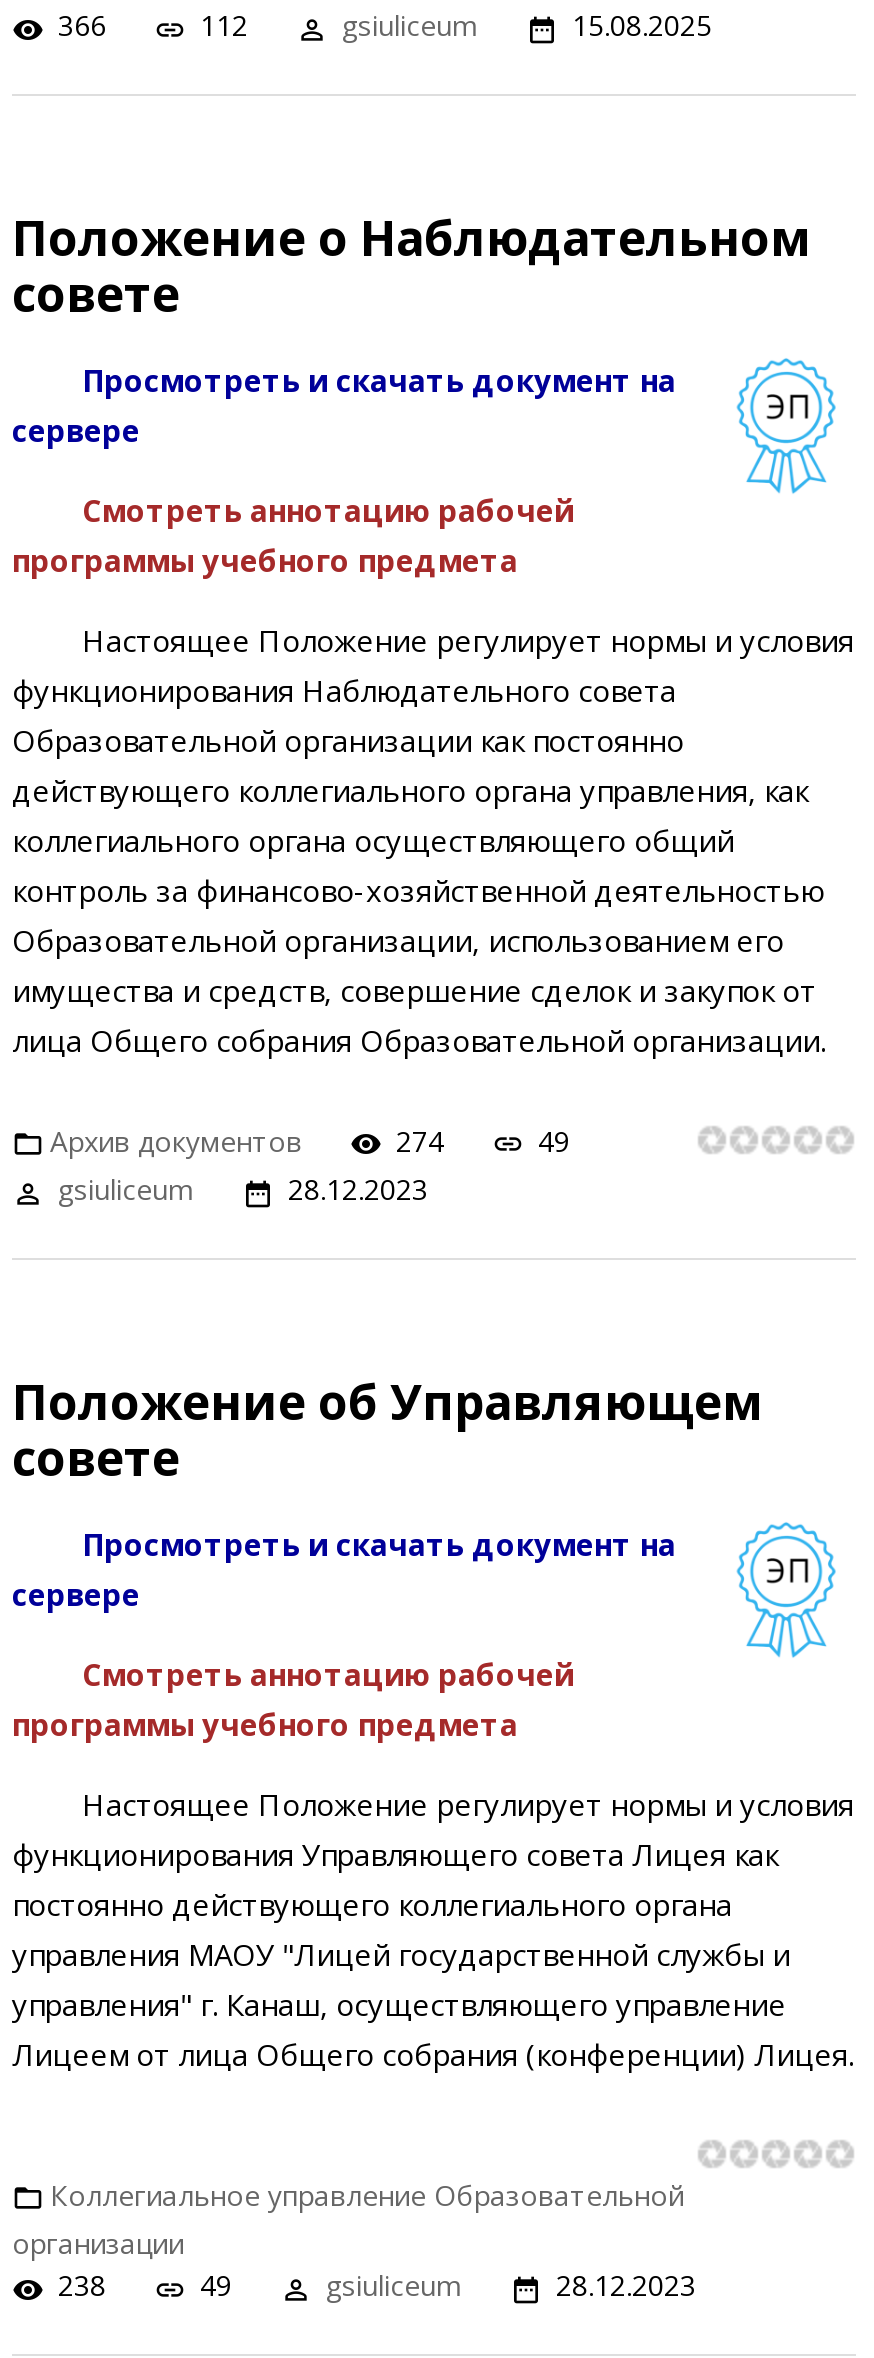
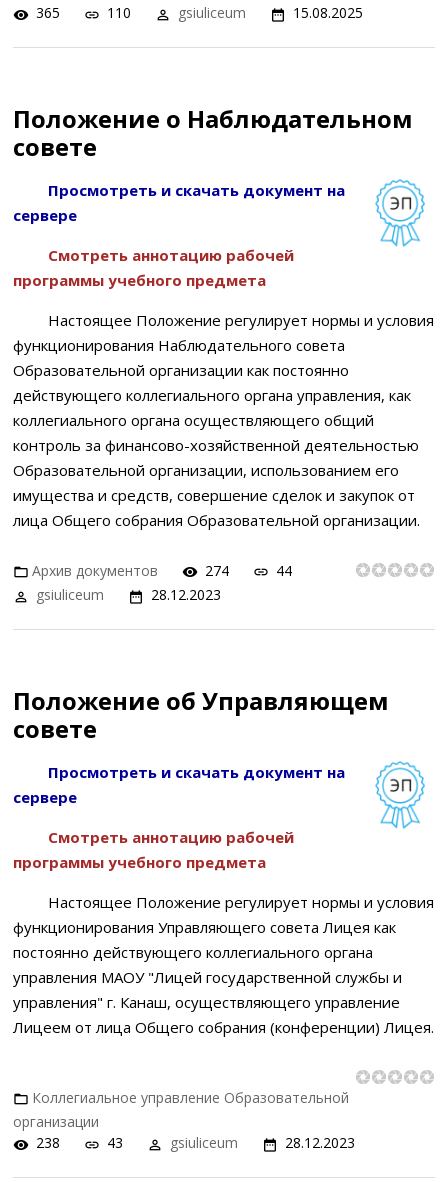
[58,6,106,44] 366 -> [36,3,60,22] 365
[200,6,248,44] 112 -> [107,3,131,22] 110
[538,1122,570,1160] 49 -> [276,561,292,580] 44
[200,2266,232,2304] 49 -> [107,1133,123,1152] 43

